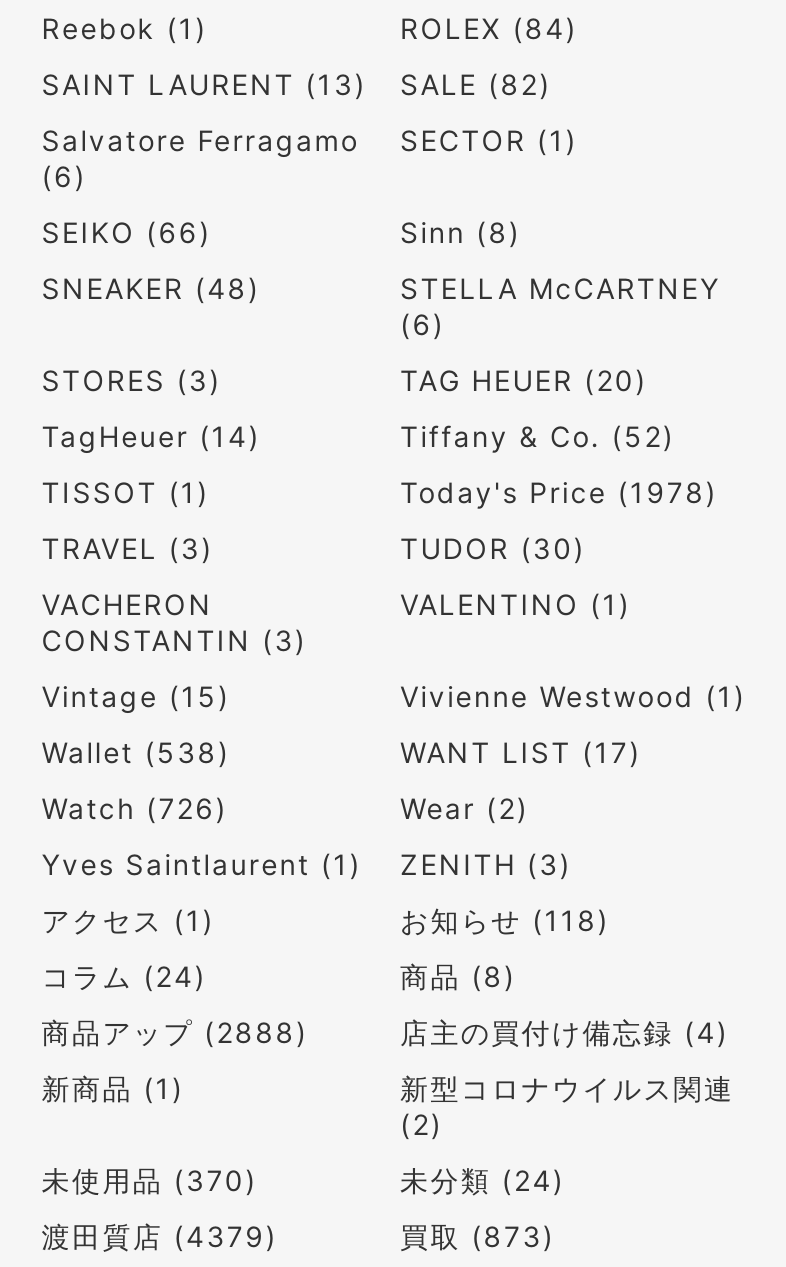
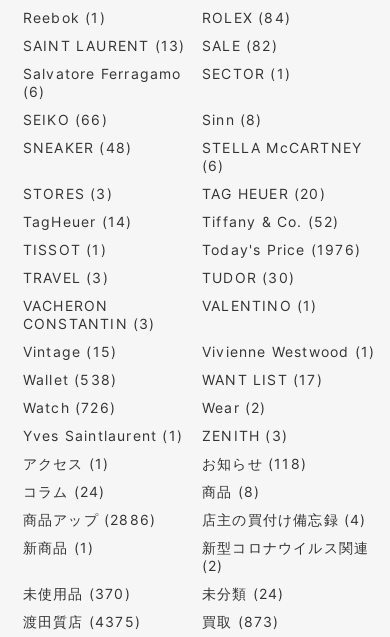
[400,474,718,508] Today's Price (1978) -> [202,241,361,258] Today's Price (1976)
[42,1014,308,1048] 商品アップ (2888) -> [23,511,156,528] 商品アップ (2886)
[42,1218,278,1252] 渡田質店 (4379) -> [23,613,141,630] 渡田質店 (4375)

